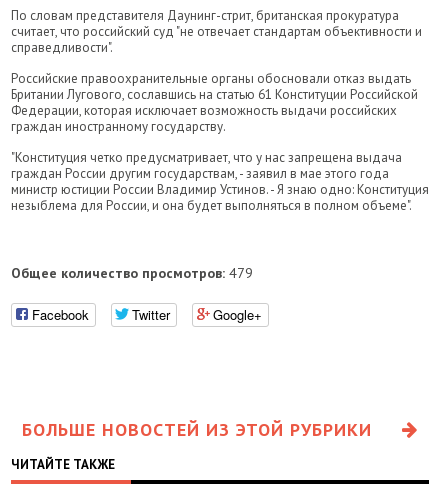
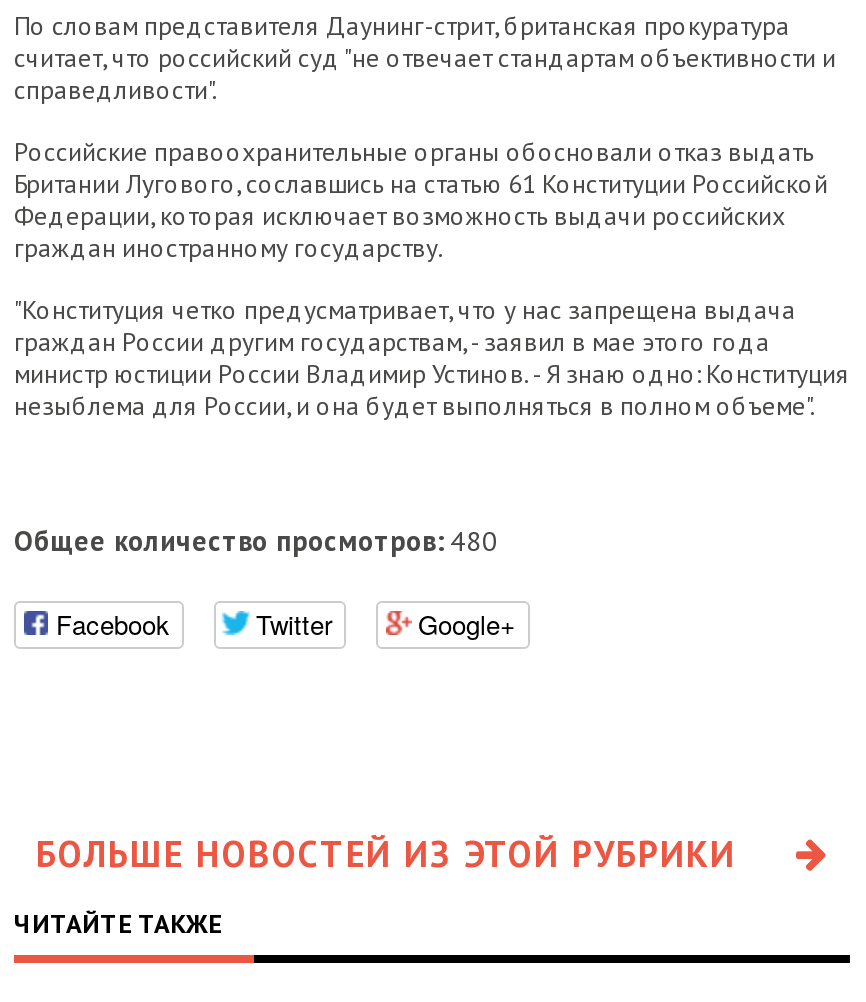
[11,264,253,282] Общее количество просмотров: 479 -> [14,523,498,559] Общее количество просмотров: 480

